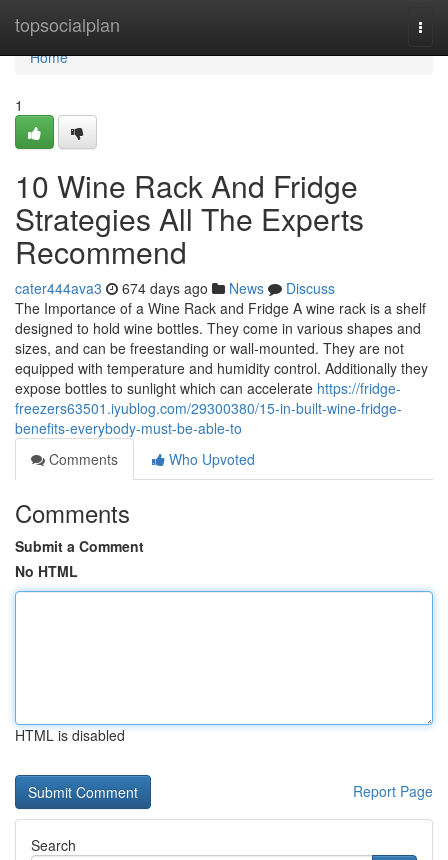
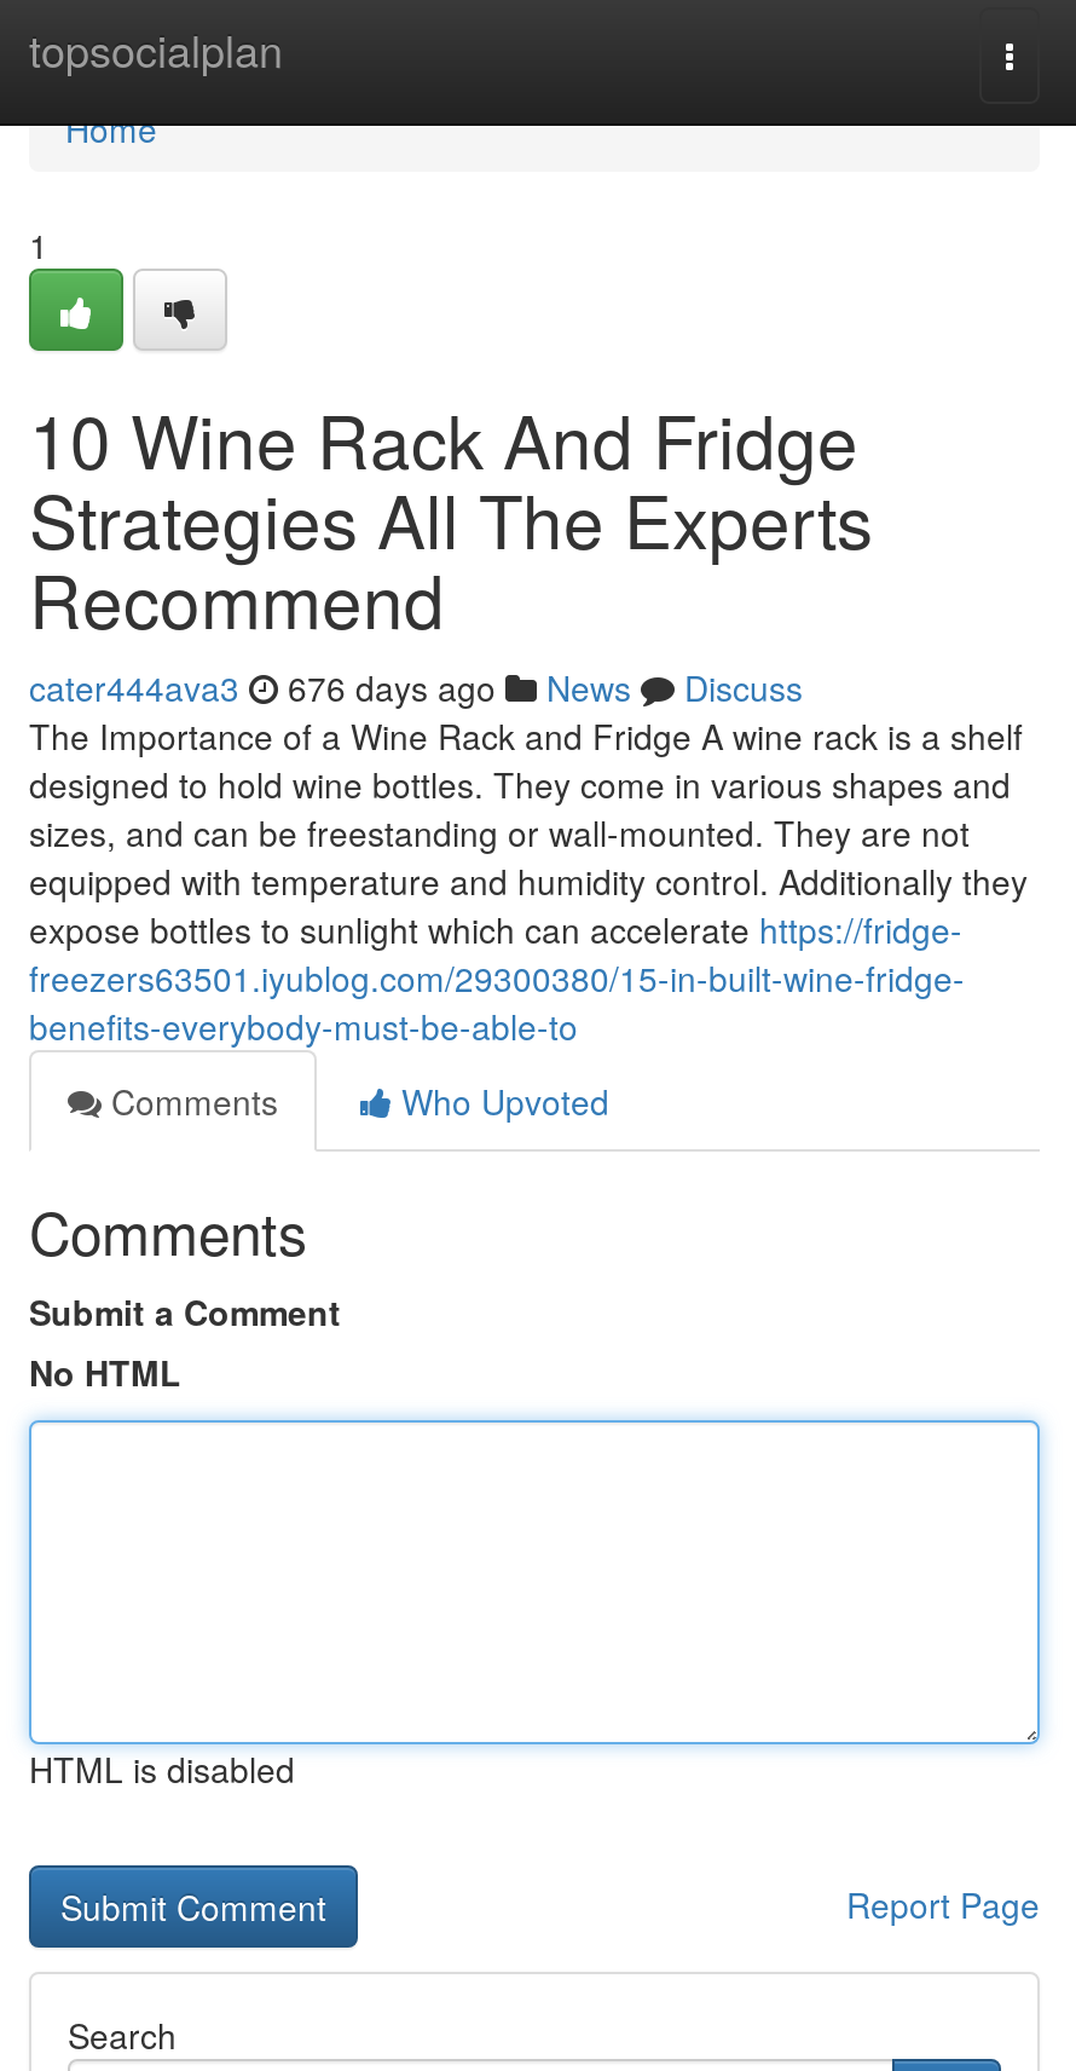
[15,278,335,298] cater444ava3 674 days ago News Discuss -> [29,663,803,711] cater444ava3 676 days ago News Discuss

